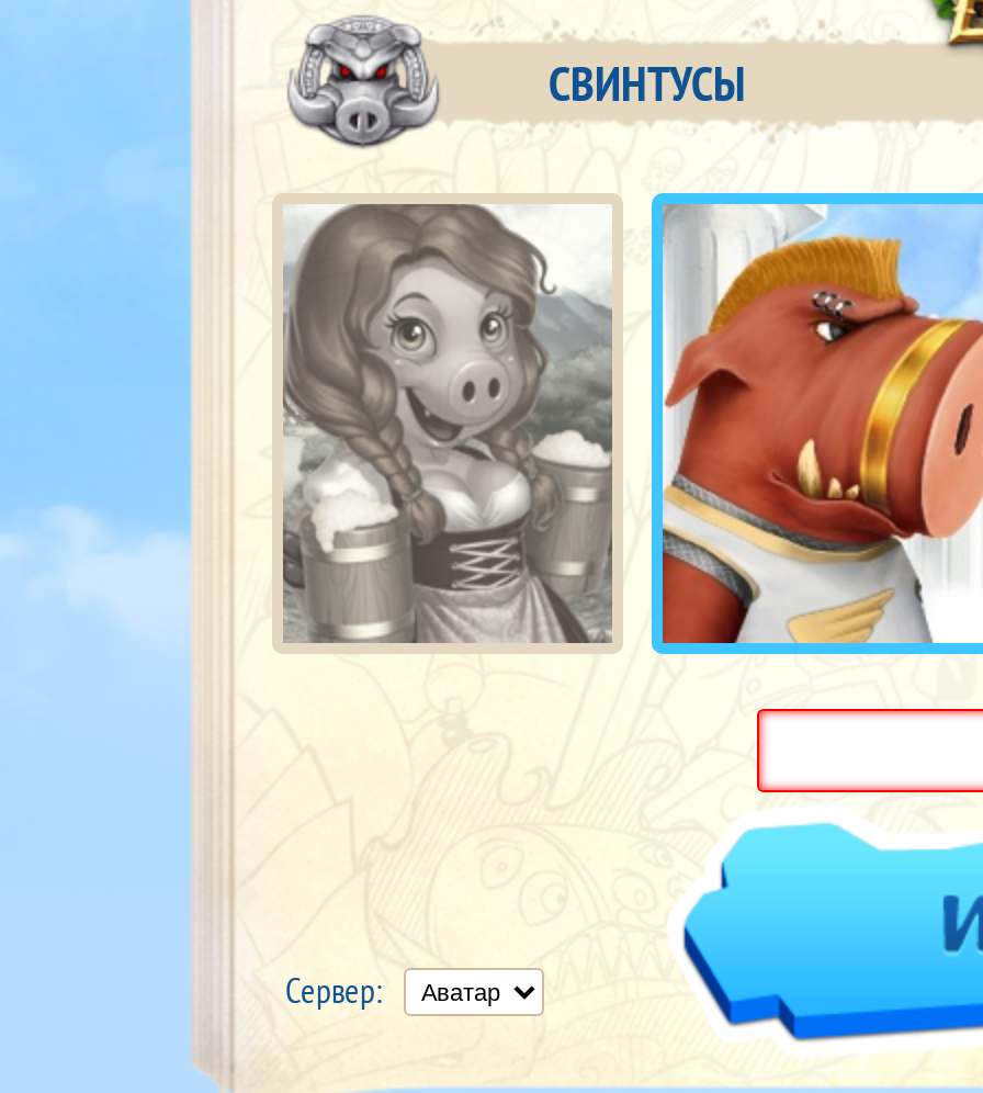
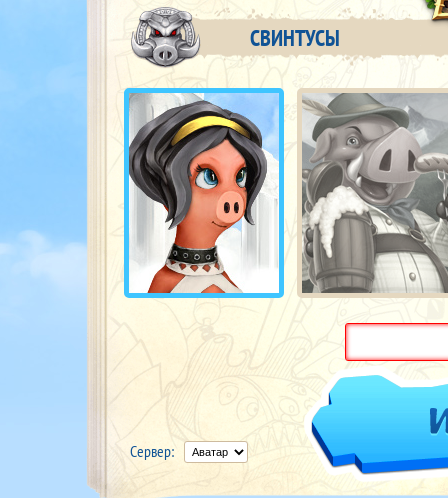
[272,193,623,654] [image] -> [123,87,285,299] [image]
[649,191,976,656] [image] -> [297,88,445,298] [image]

